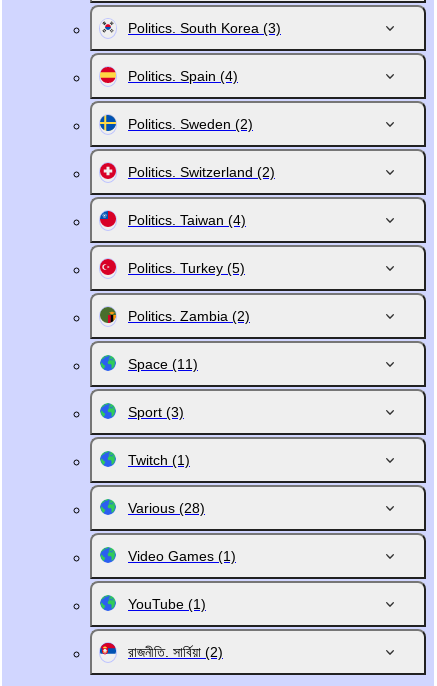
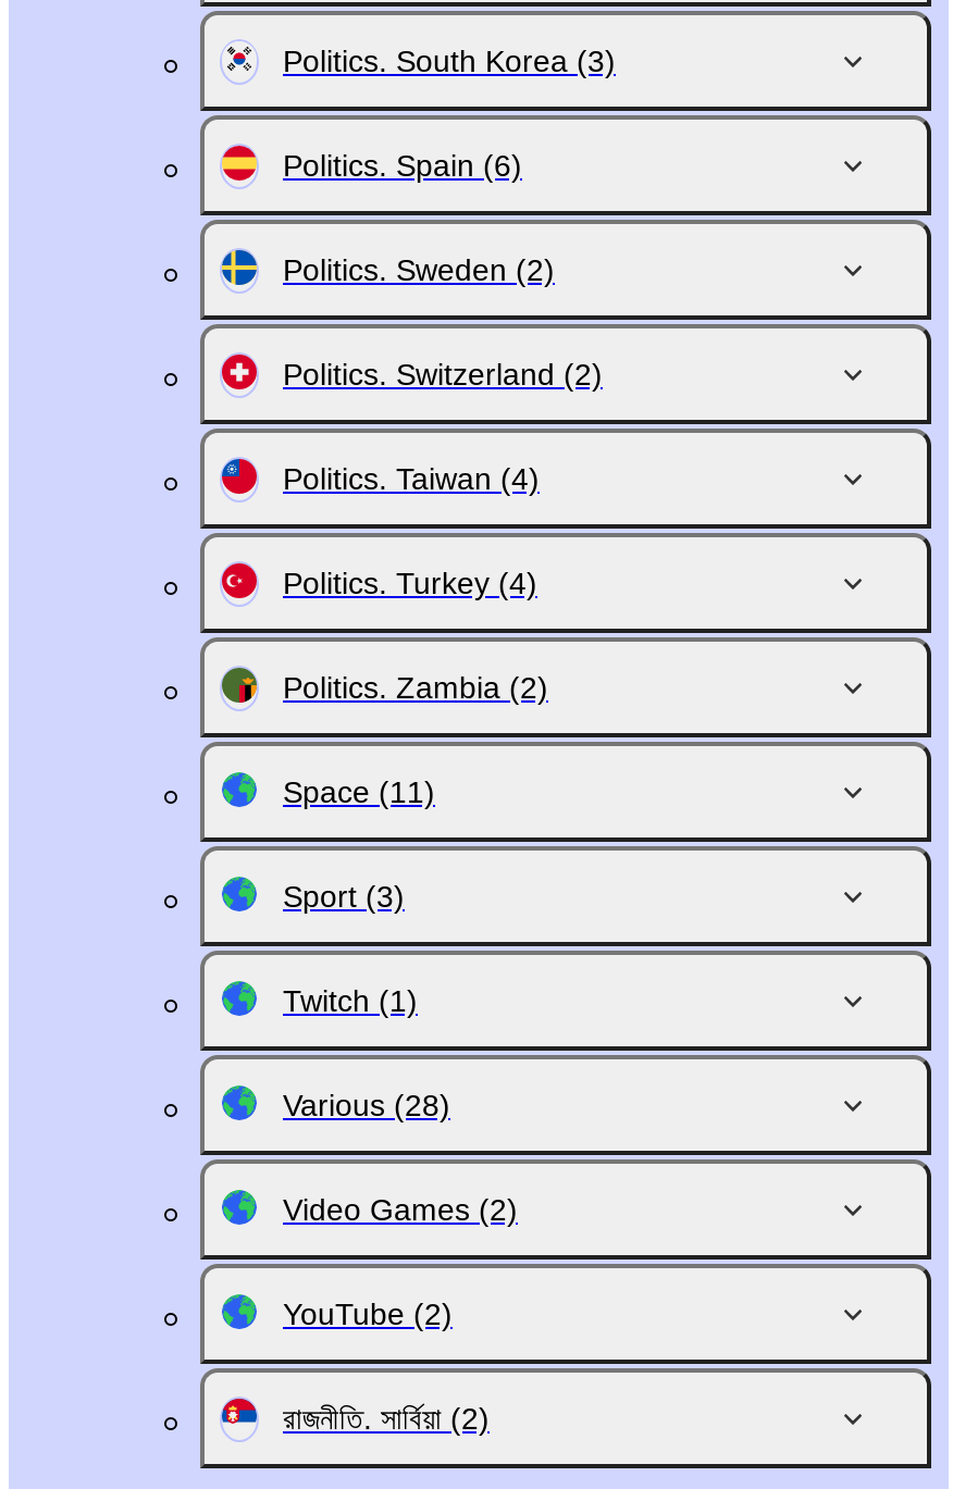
[128,68,238,84] Politics. Spain (4) -> [283,148,522,183] Politics. Spain (6)
[128,260,245,276] Politics. Turkey (5) -> [283,566,537,600] Politics. Turkey (4)
[128,548,236,564] Video Games (1) -> [283,1192,518,1227] Video Games (2)
[128,596,206,612] YouTube (1) -> [283,1296,453,1331] YouTube (2)

